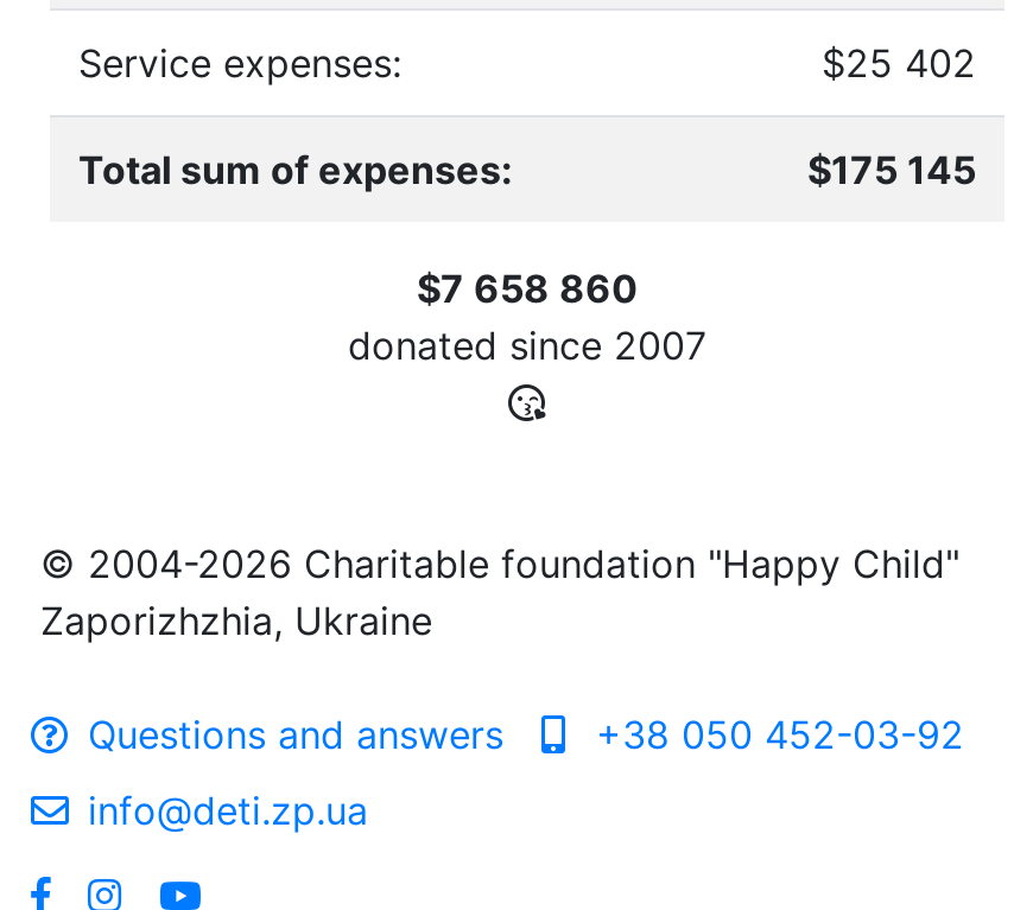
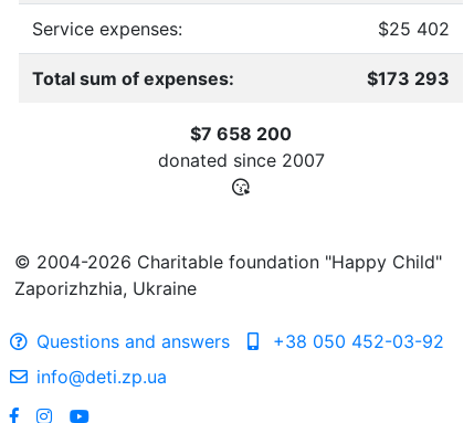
[807,146,976,193] $175 145 -> [367,67,450,89] $173 293
[417,265,638,312] $7 658 860 -> [190,123,292,145] $7 658 200

